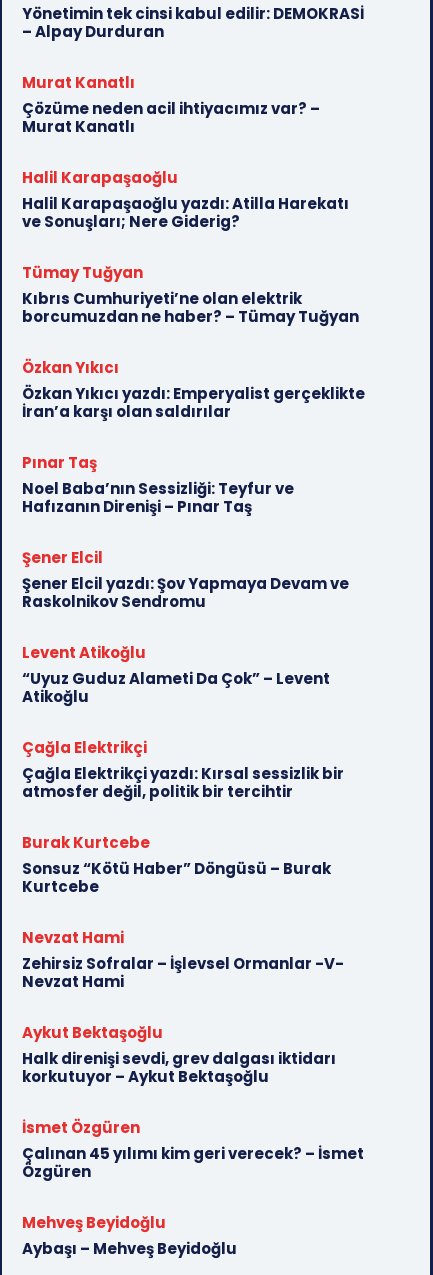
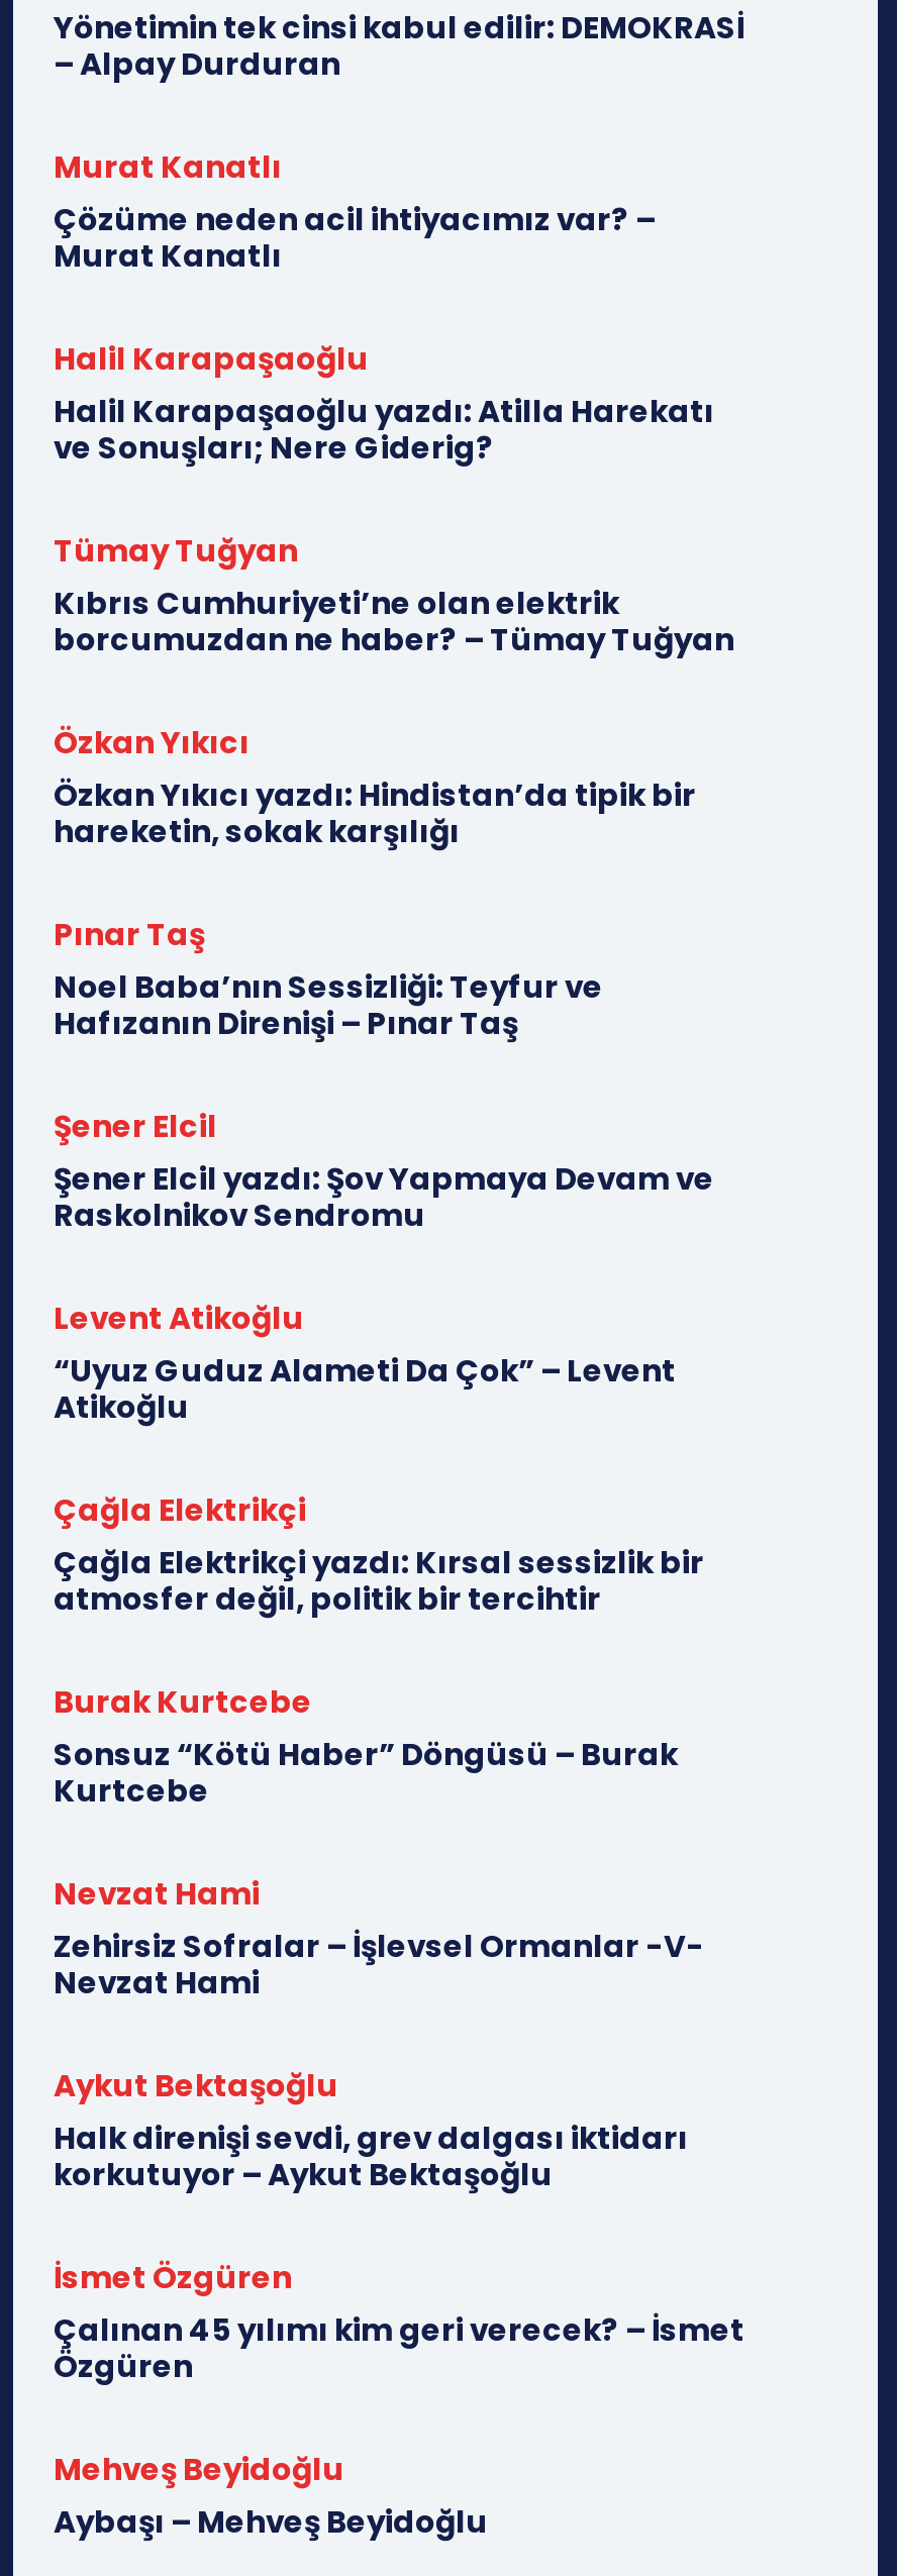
[22,383,365,422] Özkan Yıkıcı yazdı: Emperyalist gerçeklikte | İran’a karşı olan saldırılar -> [54,774,696,853] Özkan Yıkıcı yazdı: Hindistan’da tipik bir | hareketin, sokak karşılığı

